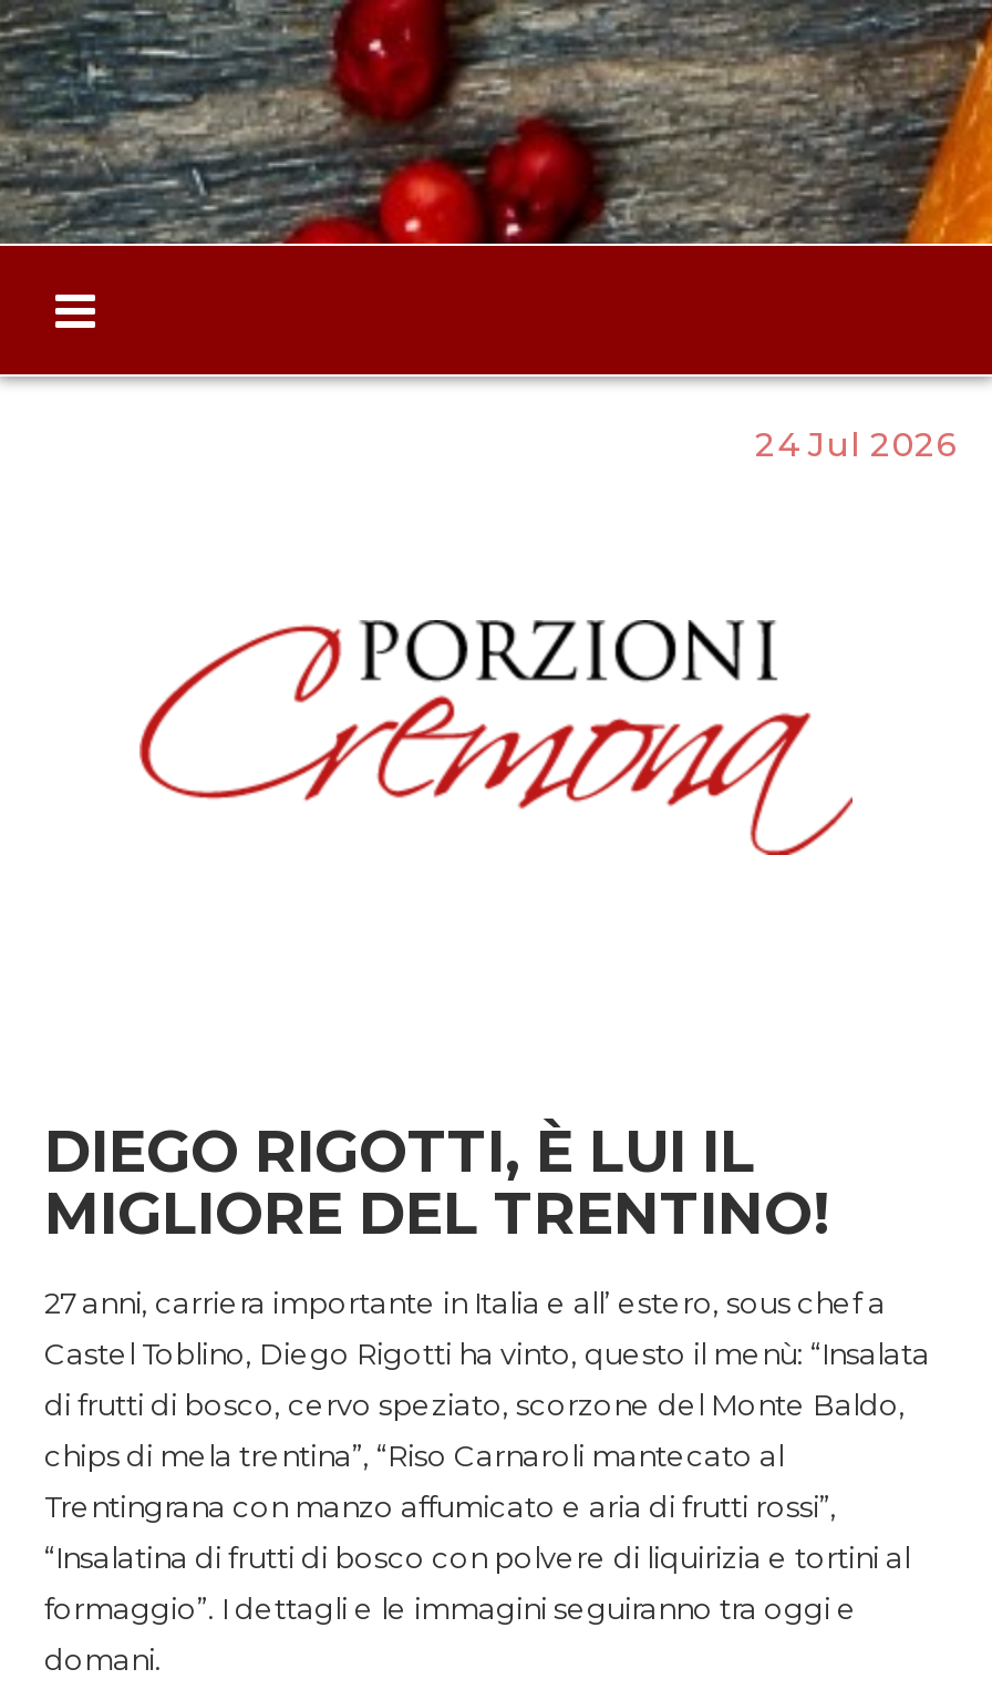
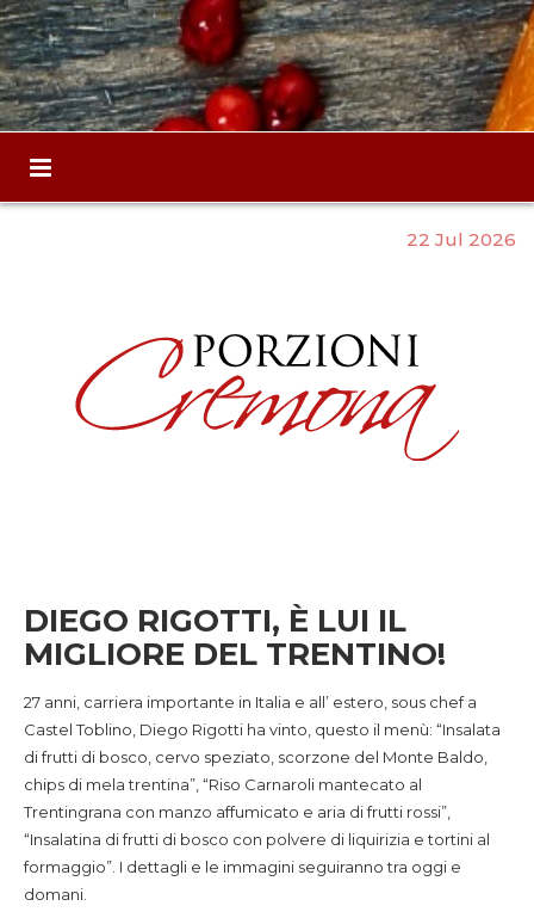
[755,423,959,465] 24 Jul 2026 -> [406,228,516,251] 22 Jul 2026

